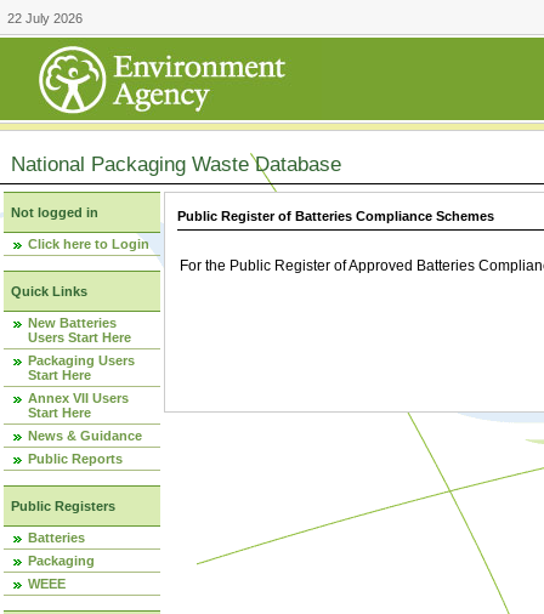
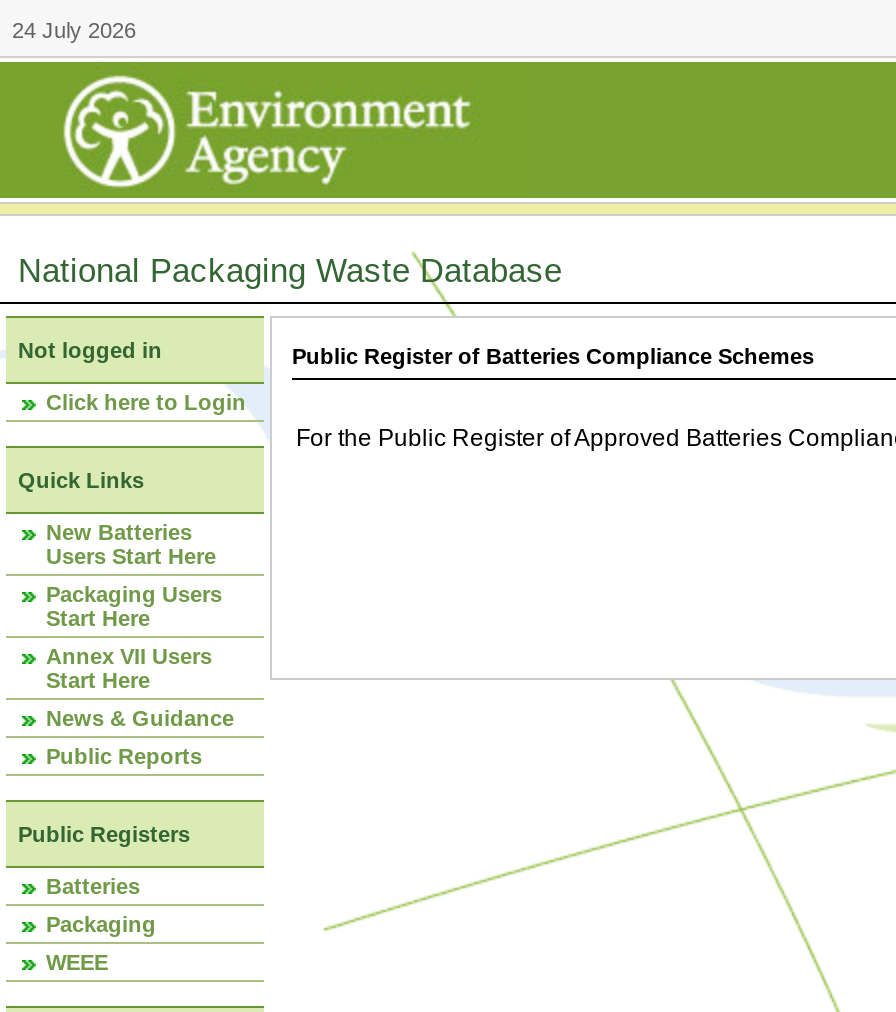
[7,11,83,25] 22 July 2026 -> [12,18,136,42] 24 July 2026

